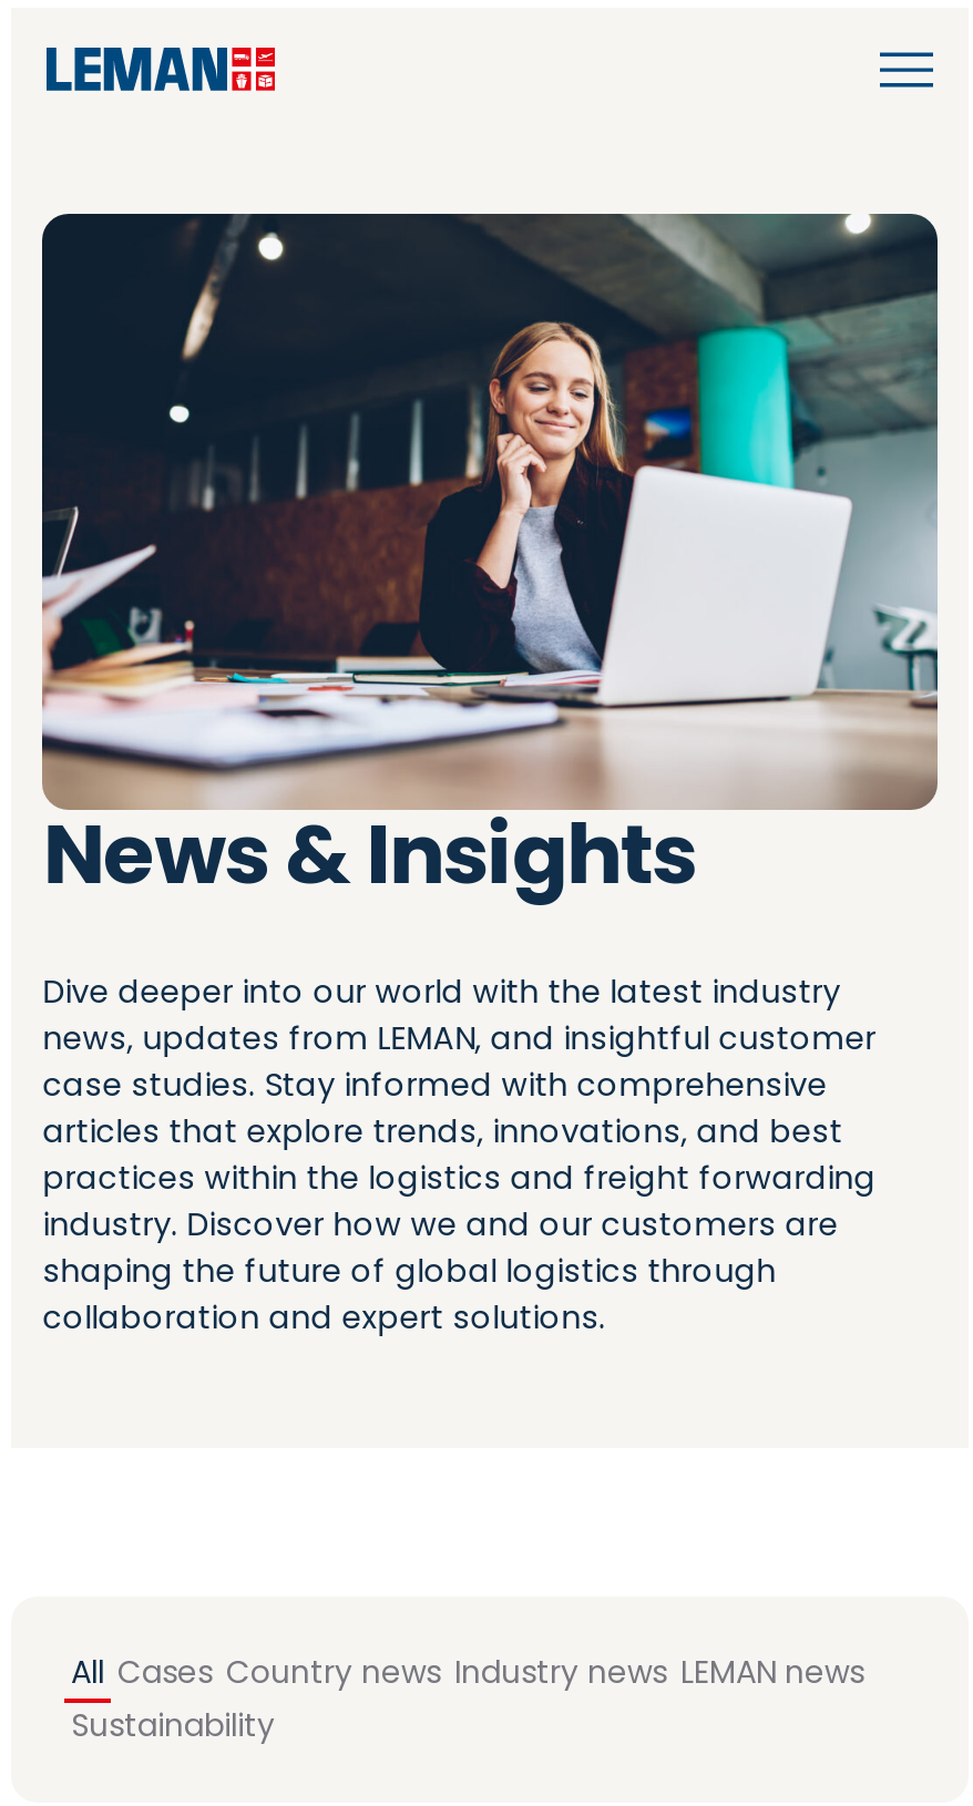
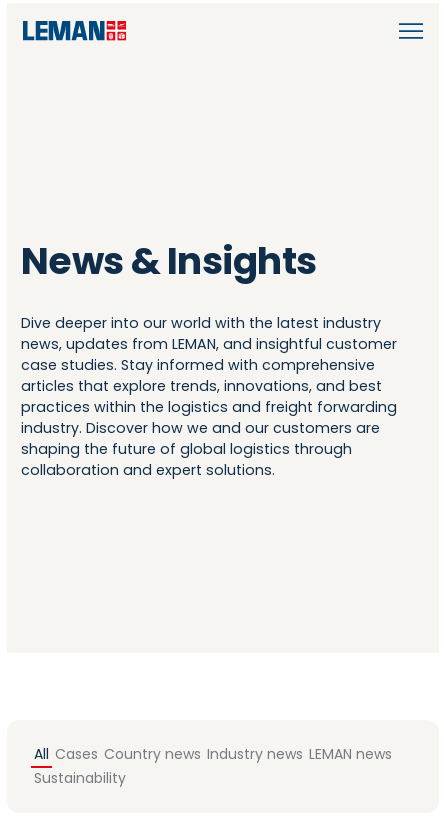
[40,212,940,812] [image] -> none
moved [43,796,876,1339] -> [21,235,397,480]: News & I nsights | Dive deeper into our world with the latest industry | news, updates from LEMAN, and insightful customer | ... | shaping the future of global logistics through | collaboration and expert solutions.

